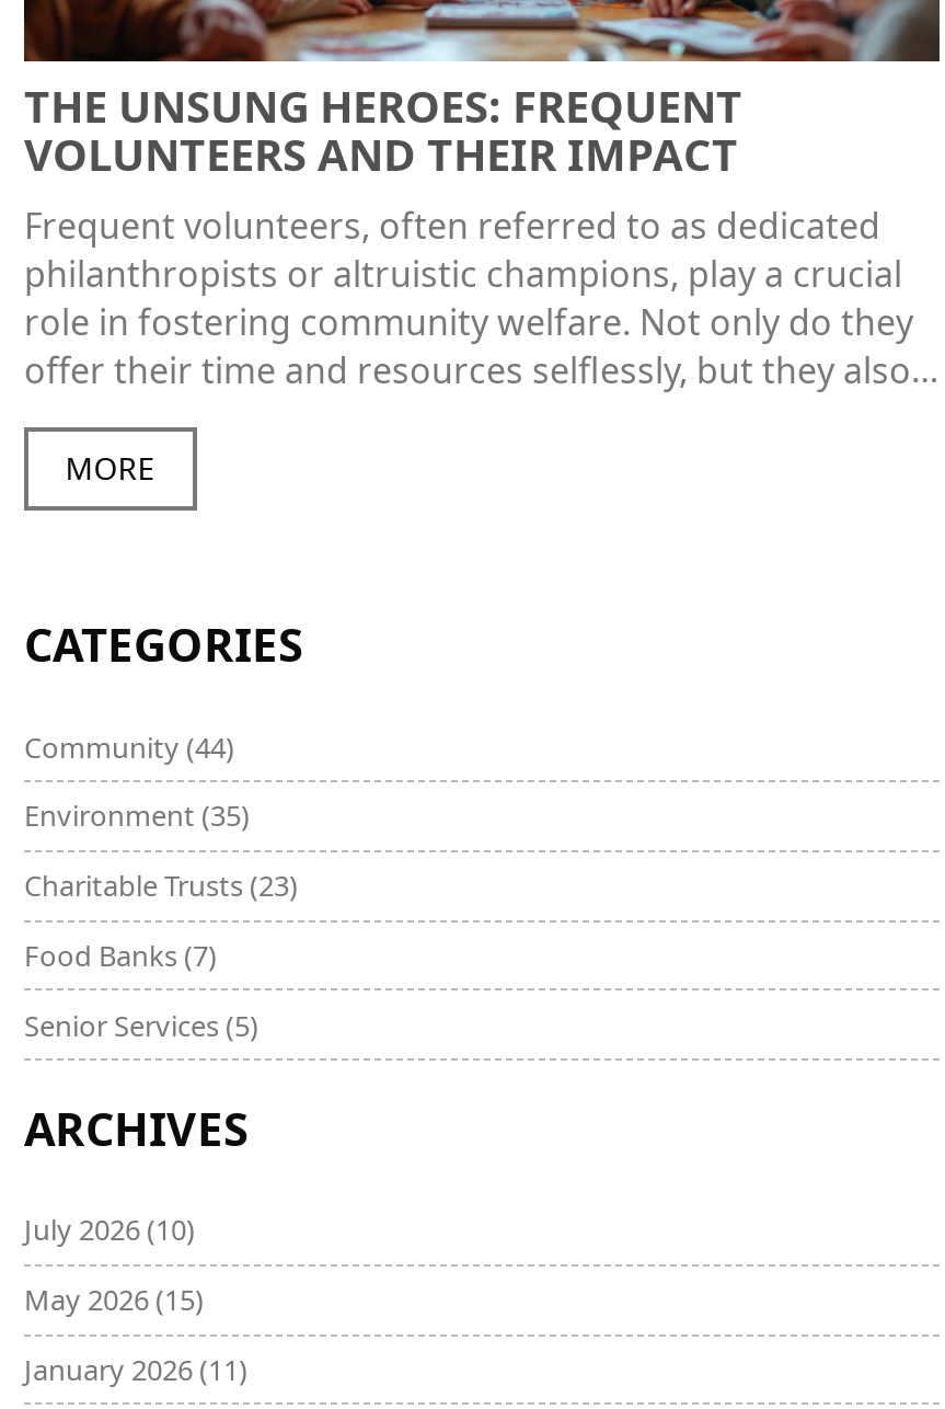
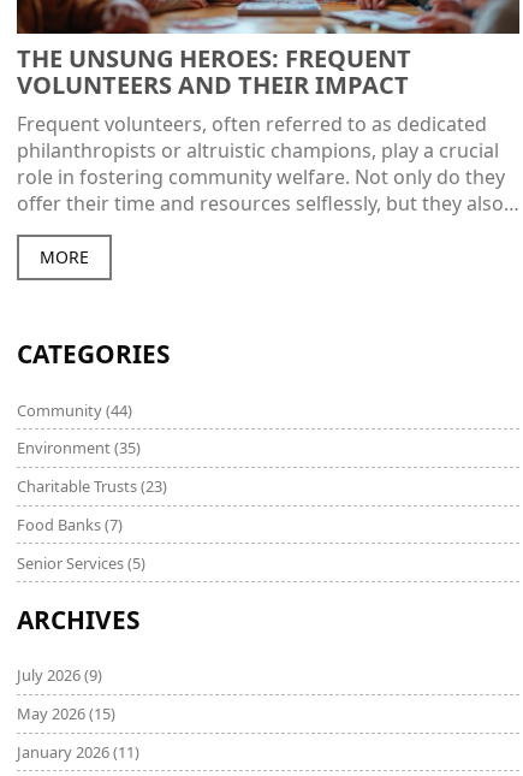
[24,1211,195,1250] July 2026 (10) -> [17,665,102,686] July 2026 (9)

